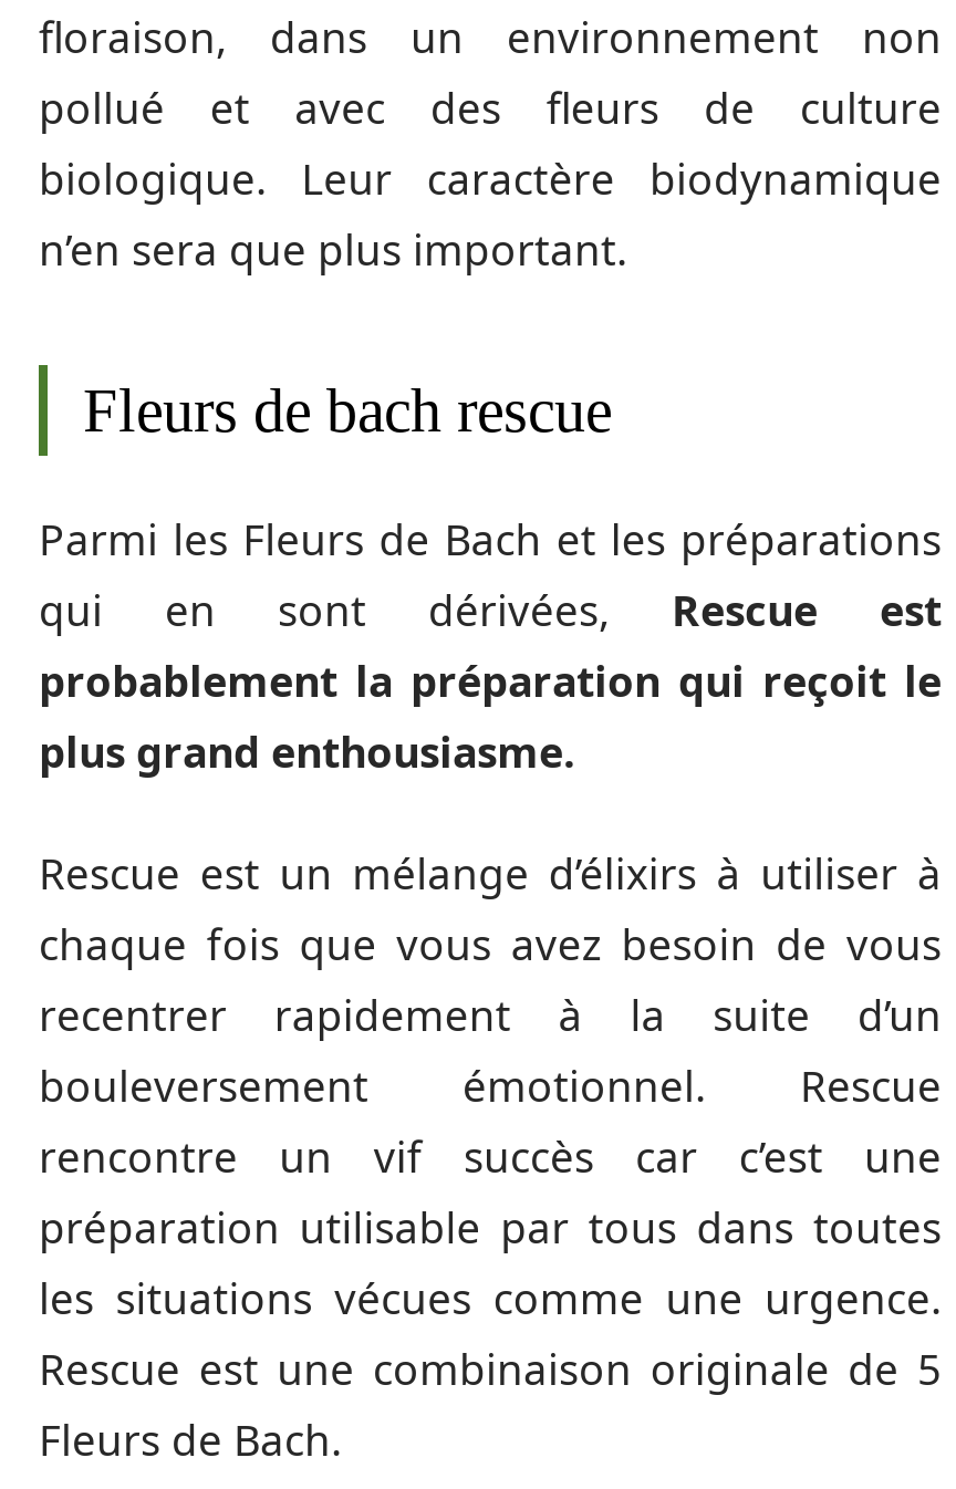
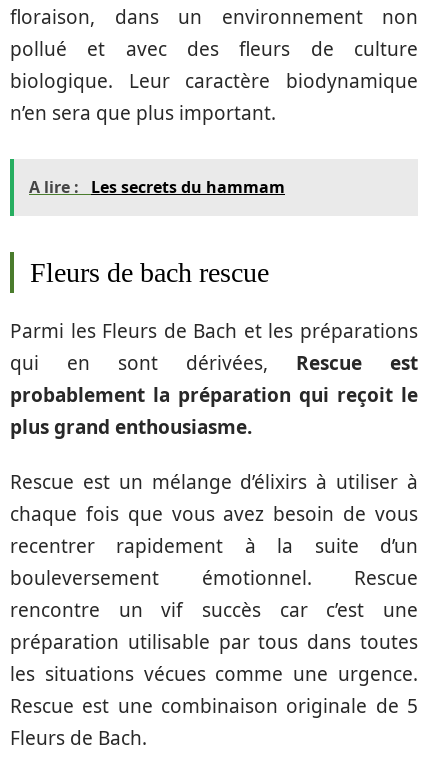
none -> [29,176,285,198] A lire : Les secrets du hammam

